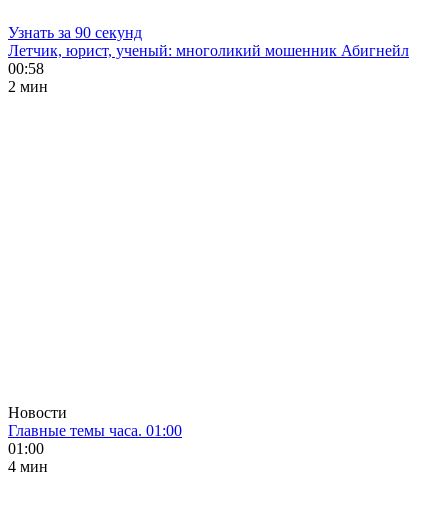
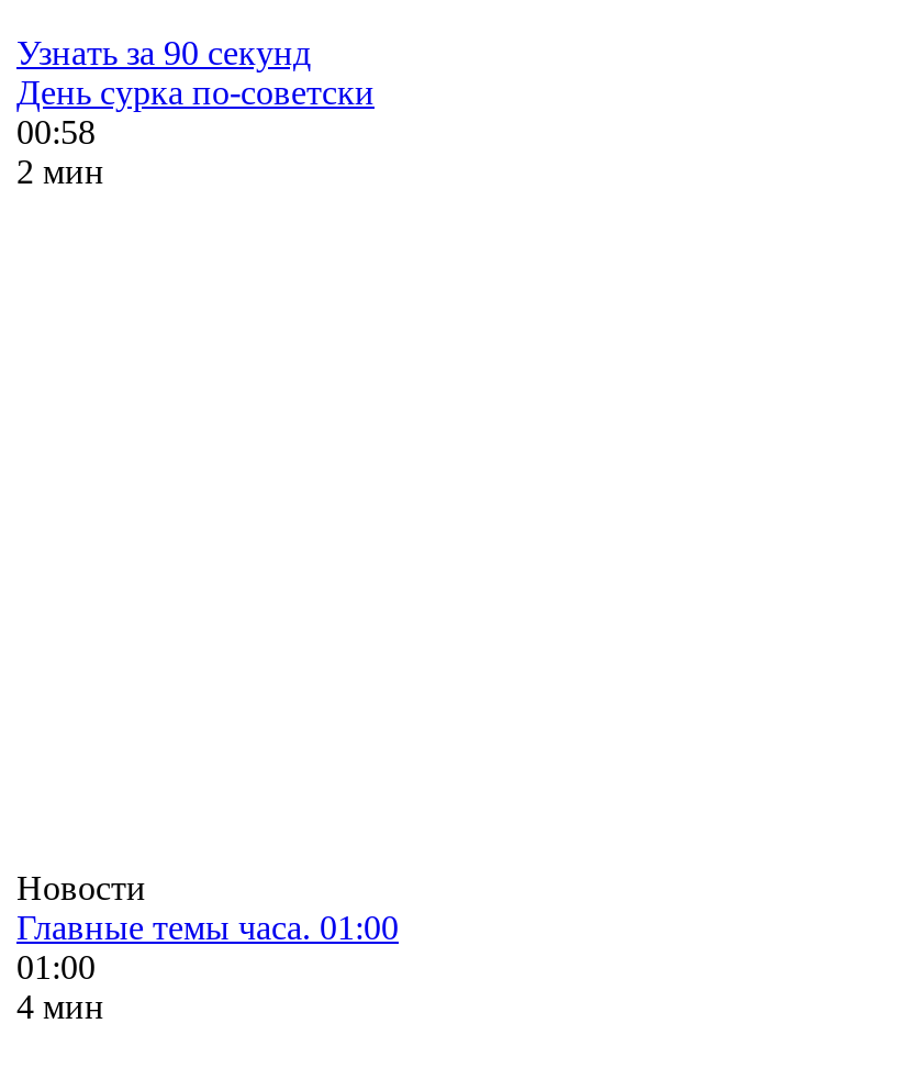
[8,42,409,59] Летчик, юрист, ученый: многоликий мошенник Абигнейл -> [16,74,375,111] День сурка по-советски

